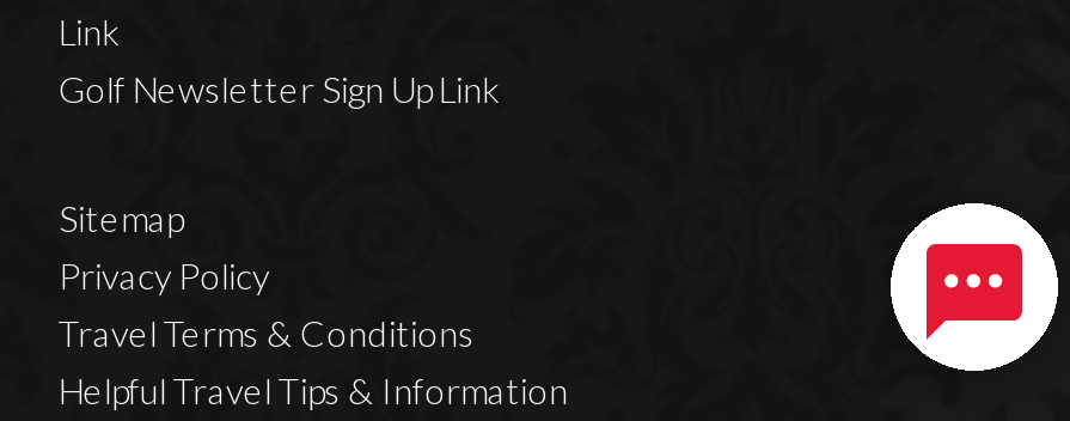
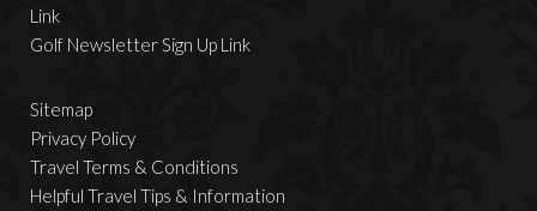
[888,201,1060,373] [image] -> none

